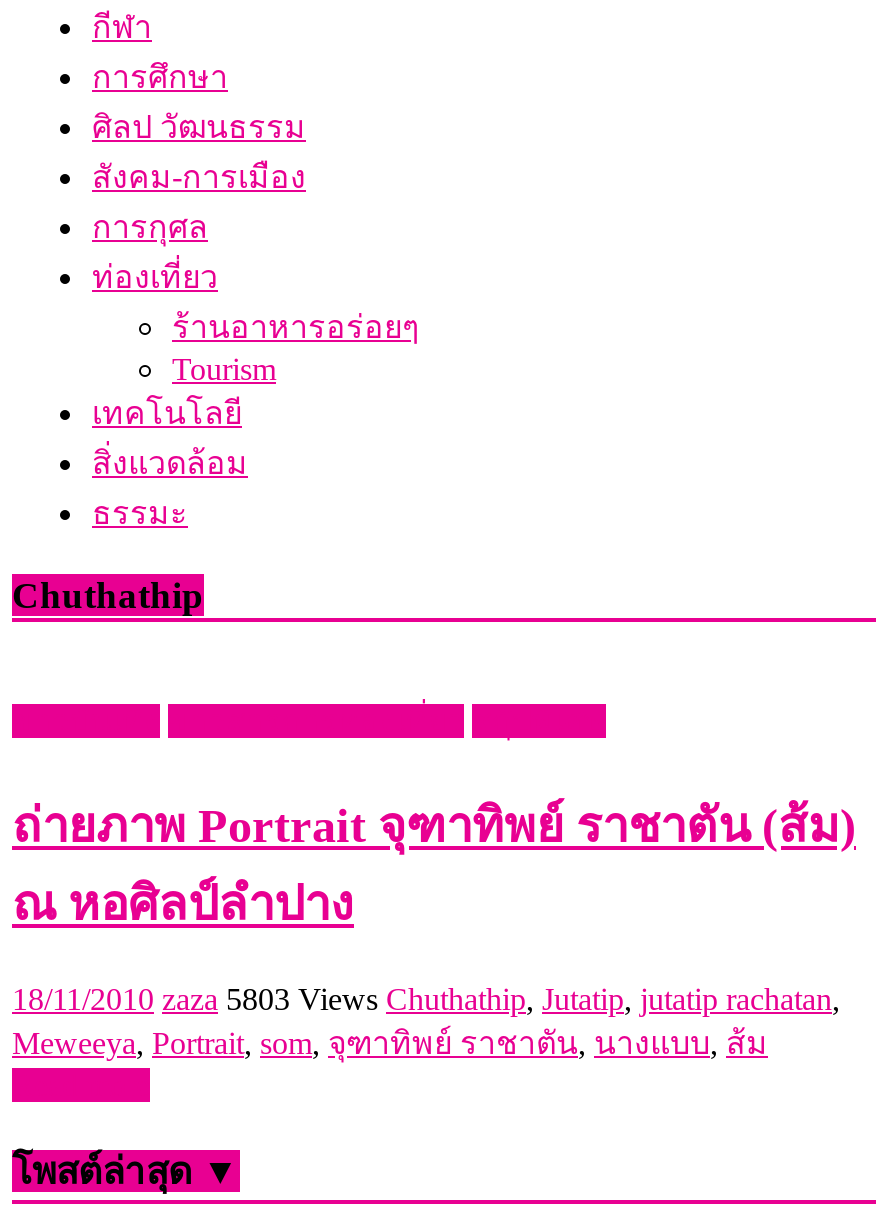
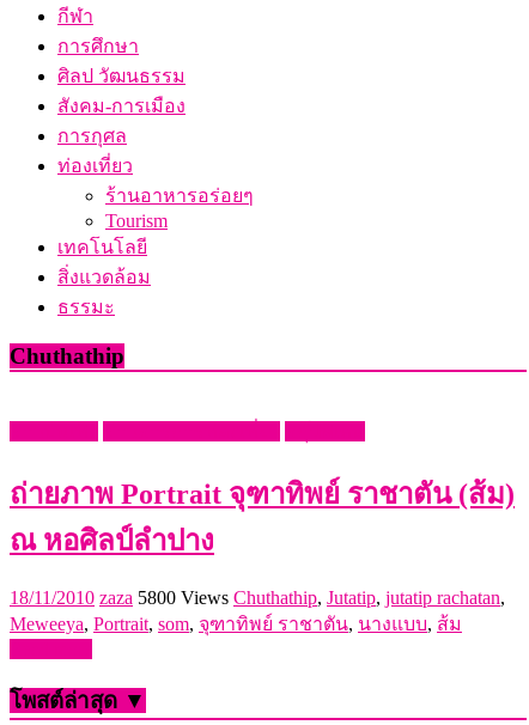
[12,982,840,1016] 18/11/2010 zaza 5803 Views Chuthathip, Jutatip, jutatip rachatan, -> [10,587,505,608] 18/11/2010 zaza 5800 Views Chuthathip, Jutatip, jutatip rachatan,

